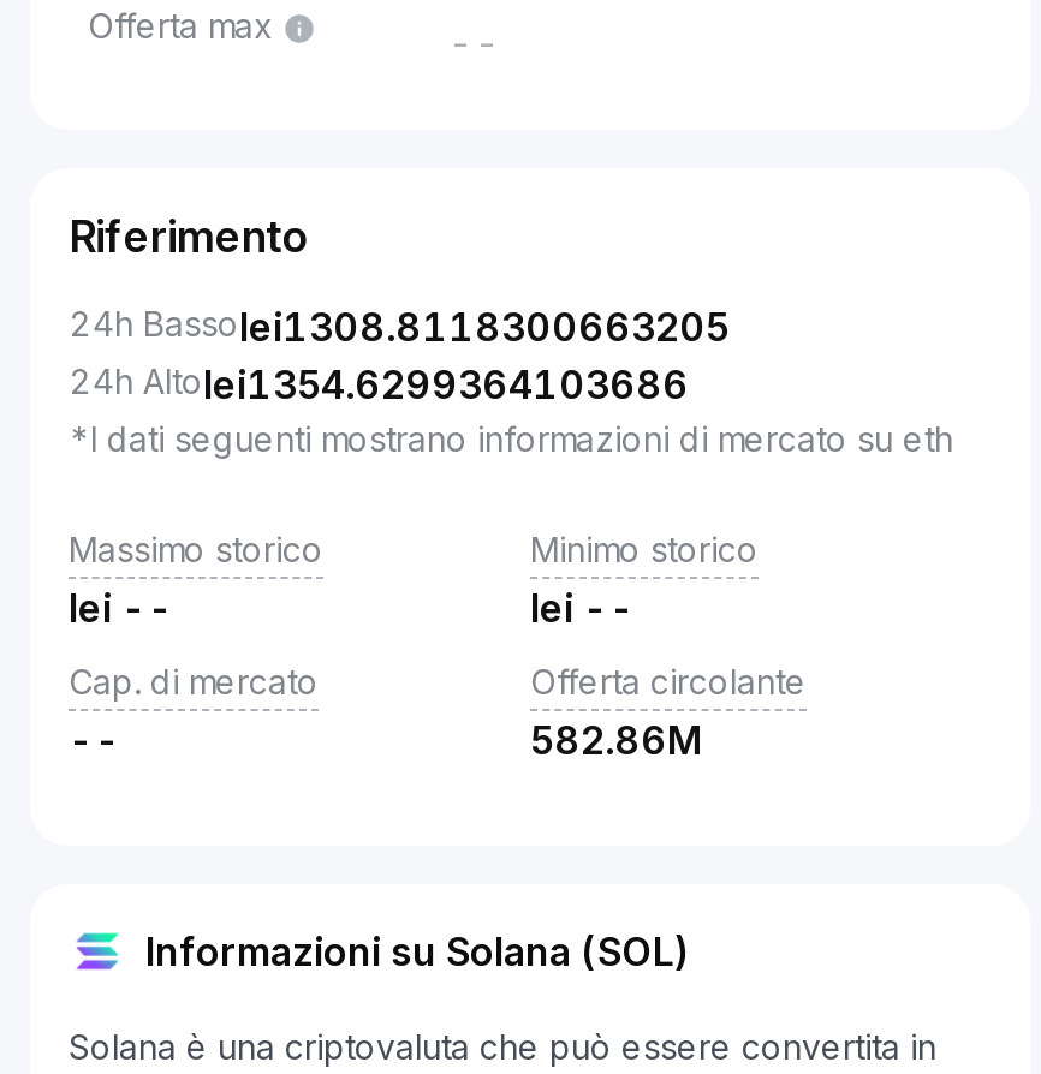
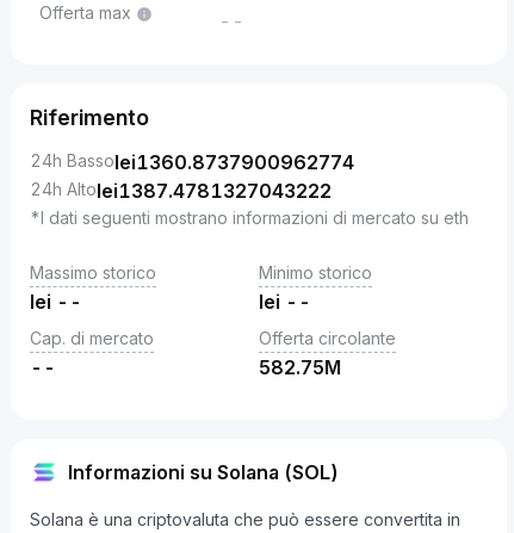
[69,303,730,351] 24h Bassolei1308.8118300663205 -> [30,150,354,174] 24h Bassolei1360.8737900962774
[69,360,689,408] 24h Altolei1354.6299364103686 -> [30,179,332,203] 24h Altolei1387.4781327043222
[530,716,701,764] 582.86M -> [259,355,341,379] 582.75M

